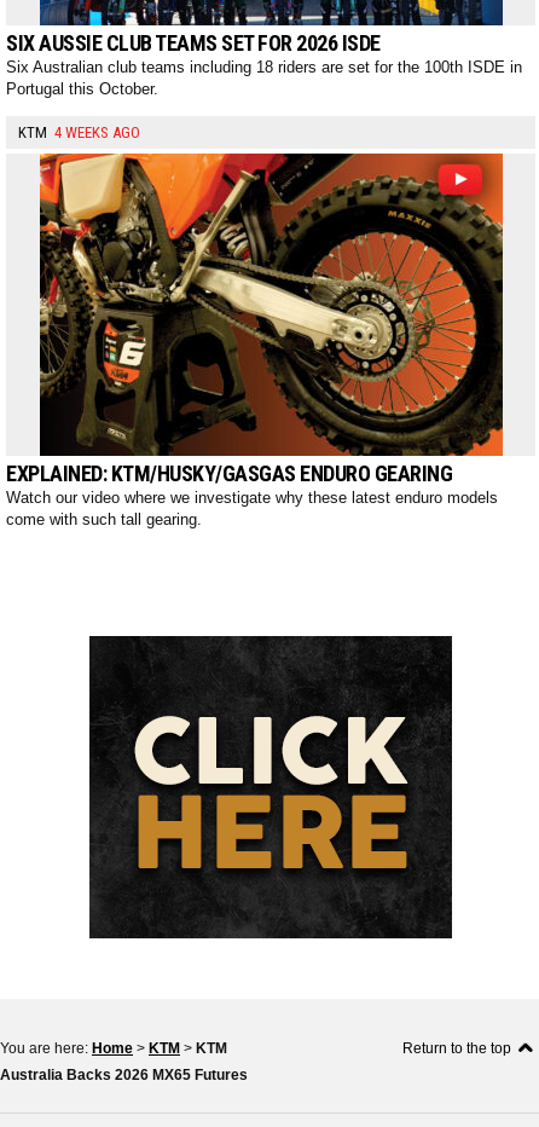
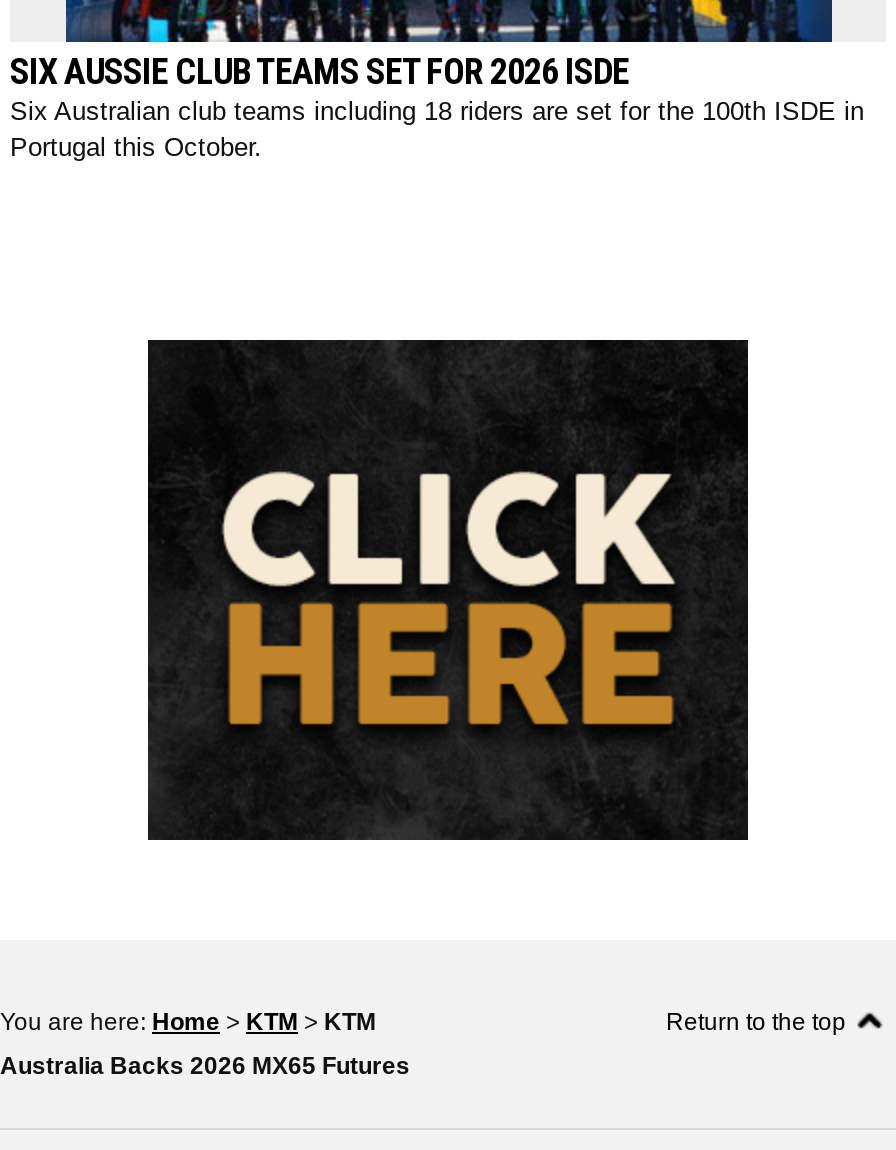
[18,123,140,141] KTM 4 WEEKS AGO -> none
[6,152,504,528] [image] | EXPLAINED: KTM/HUSKY/GASGAS ENDURO GEARING | Watch our video where we investigate why these latest enduro models | come with such tall gearing. -> none

